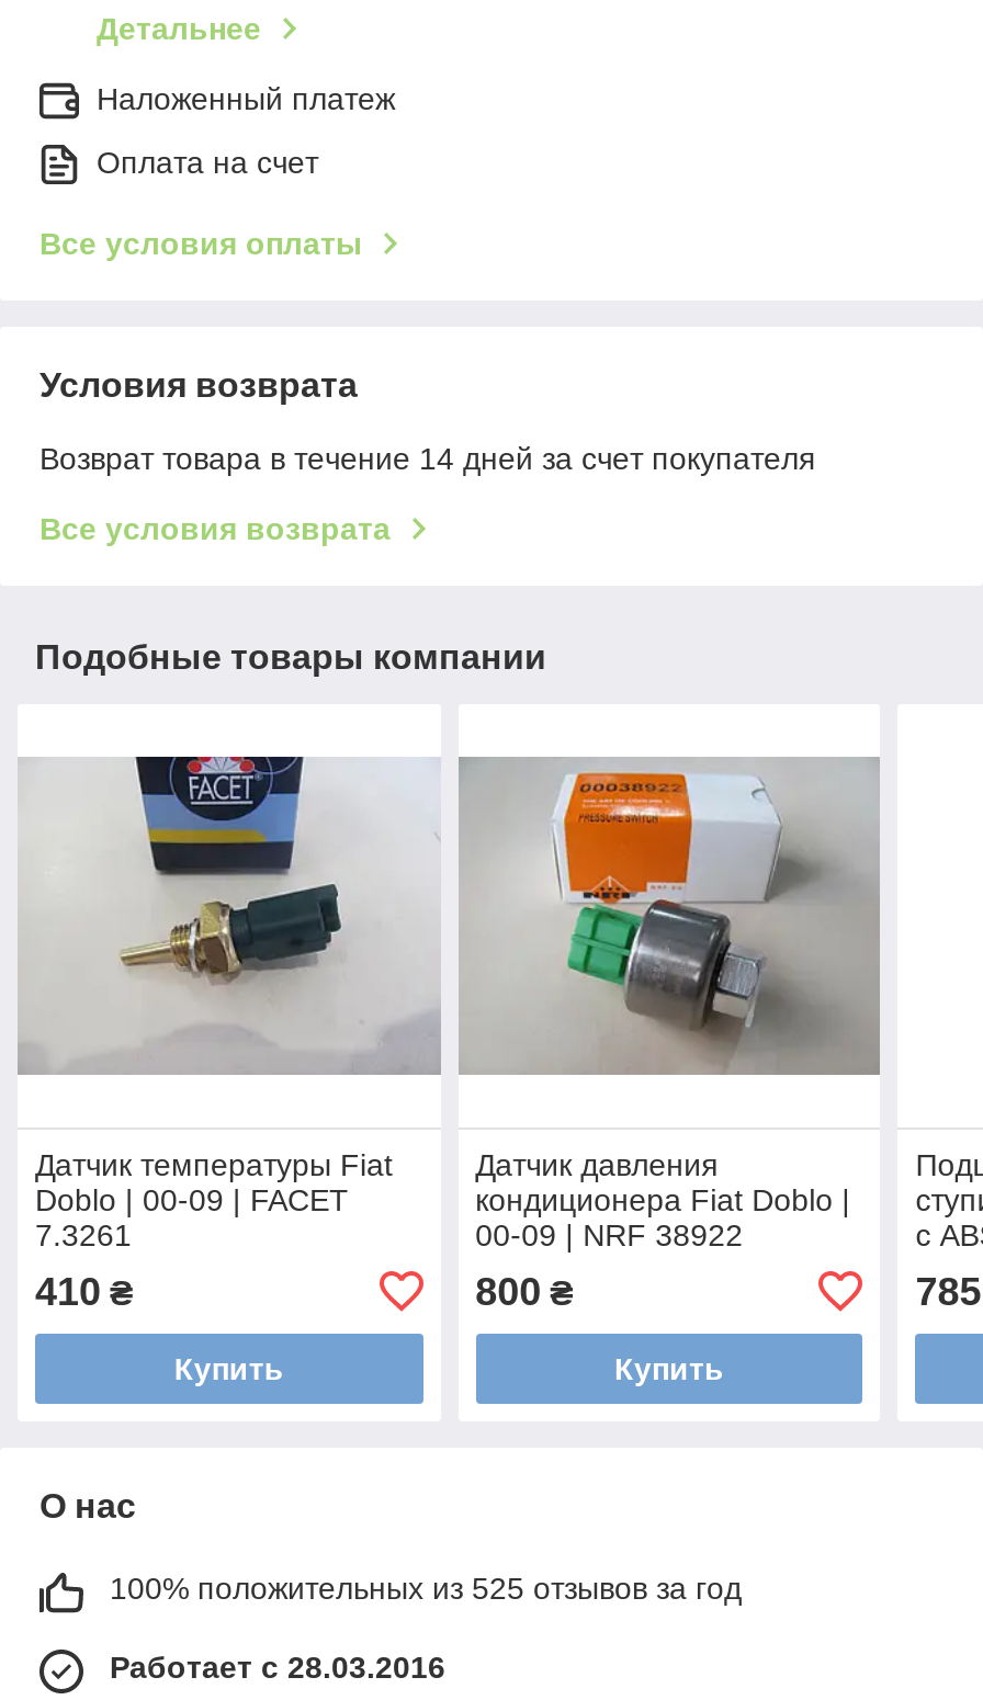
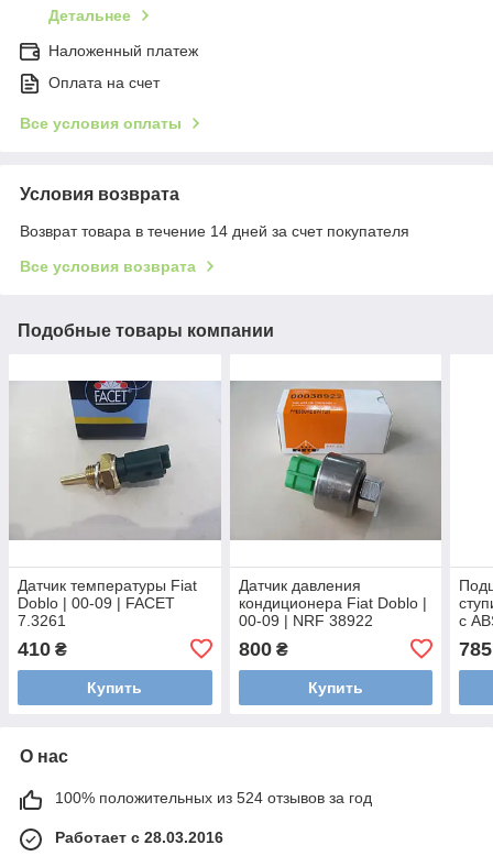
[110,1570,742,1605] 100% положительных из 525 отзывов за год -> [55,789,372,806] 100% положительных из 524 отзывов за год

